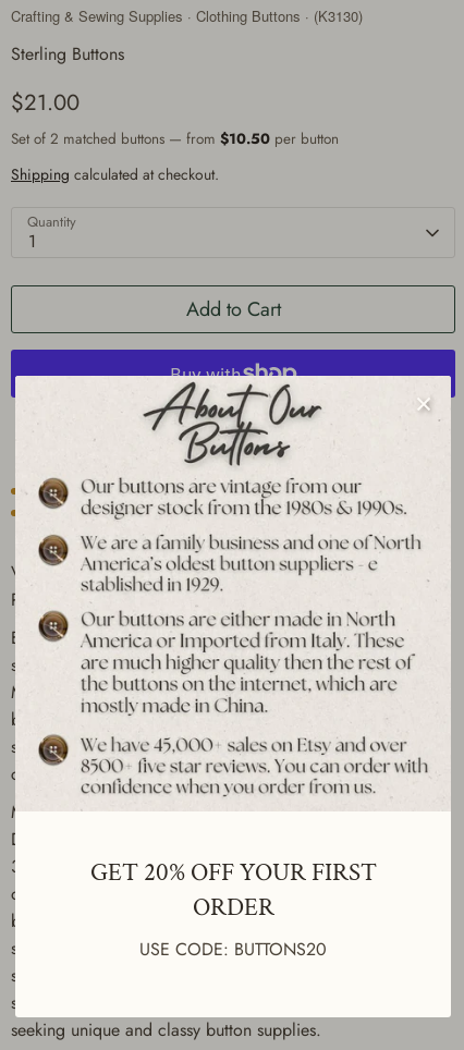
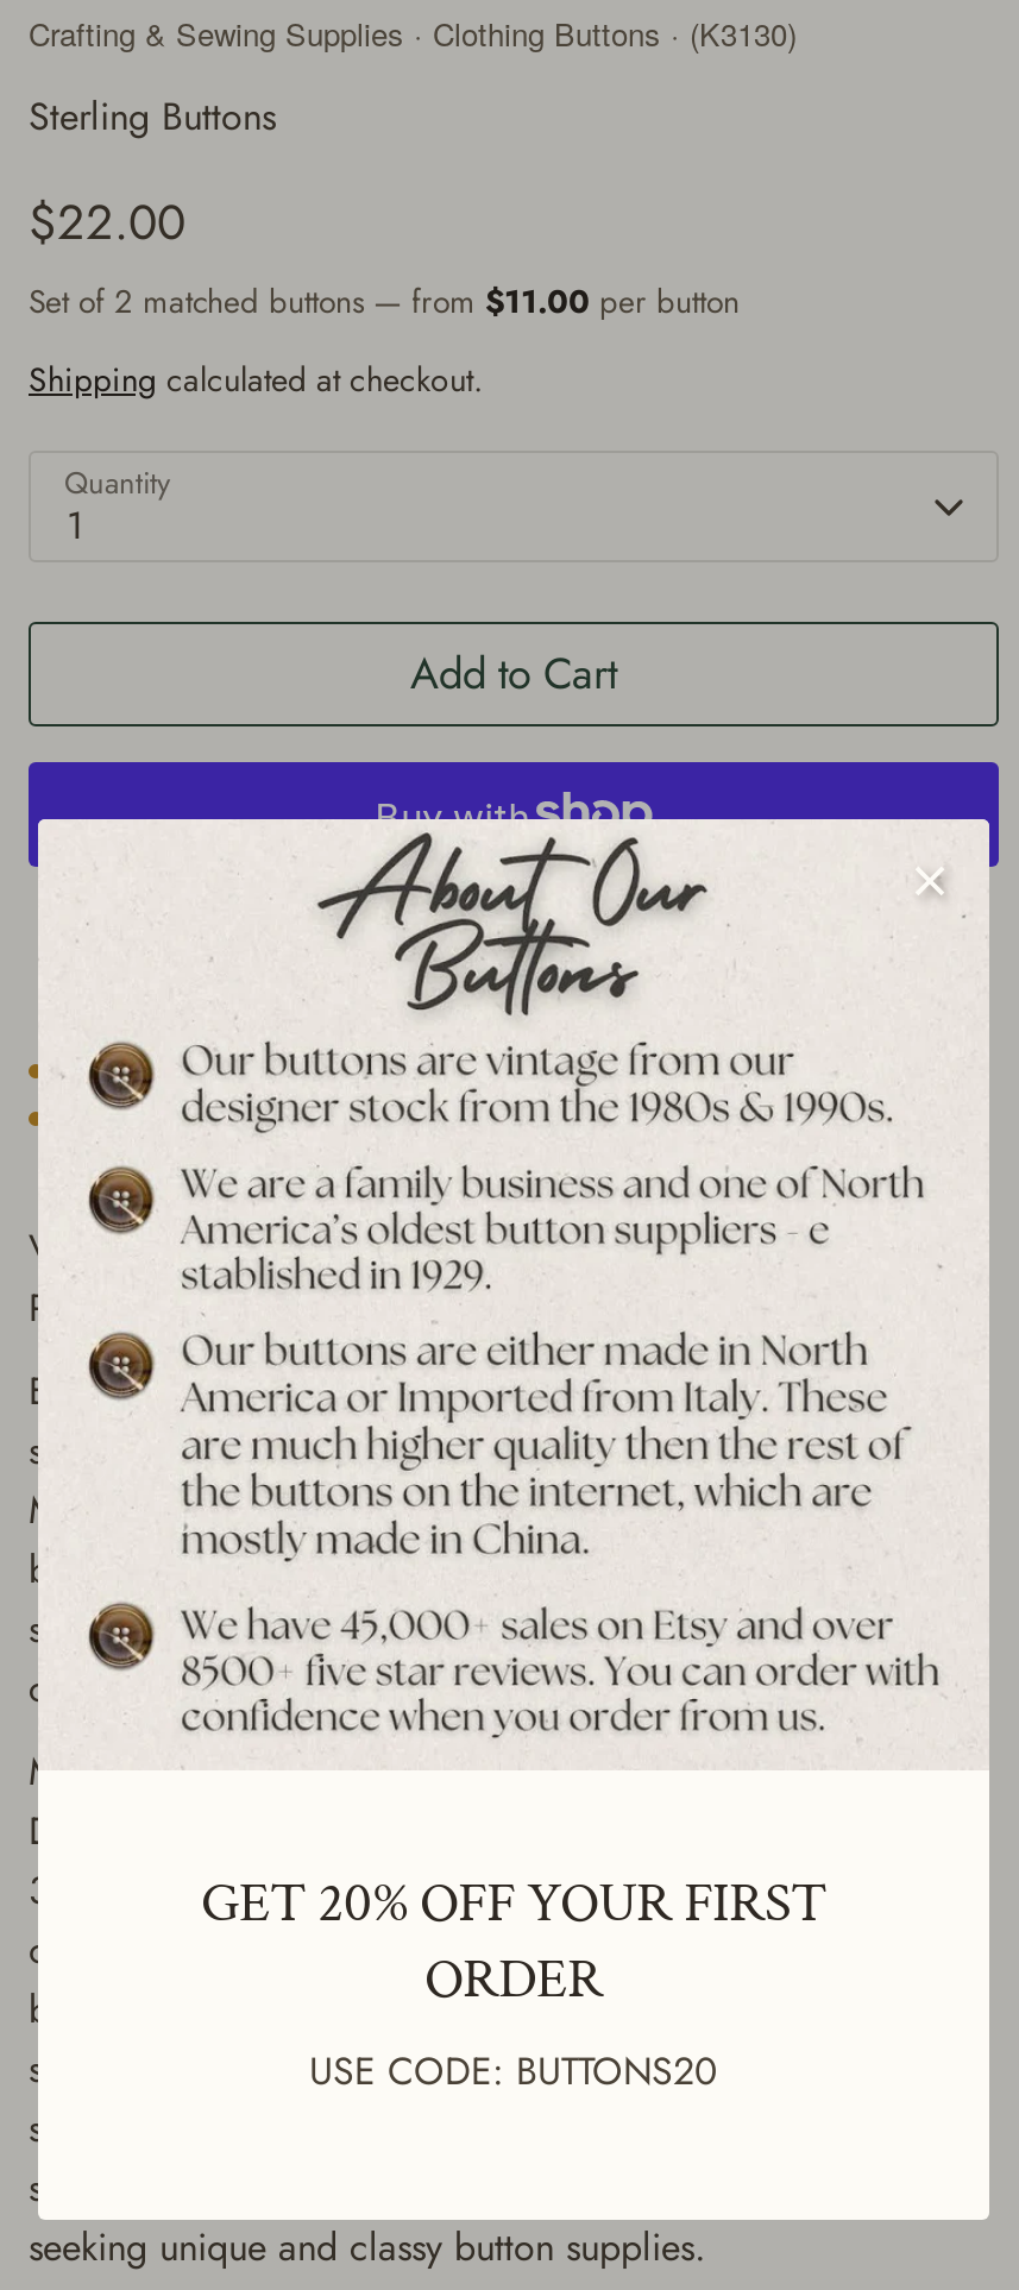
[11,86,80,119] $21.00 -> [29,188,185,259] $22.00
[11,128,339,149] Set of 2 matched buttons — from $10.50 per button -> [29,278,740,324] Set of 2 matched buttons — from $11.00 per button

